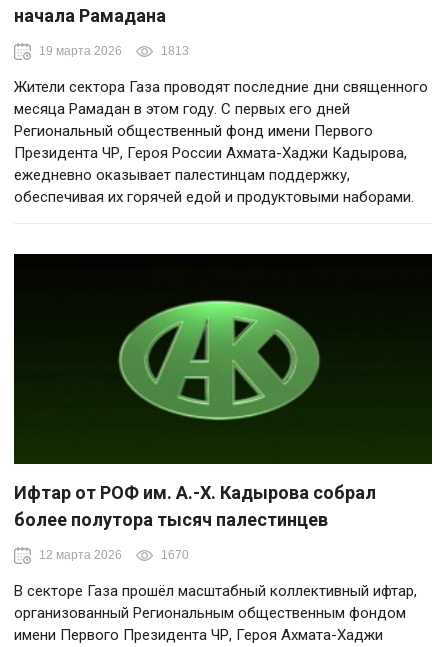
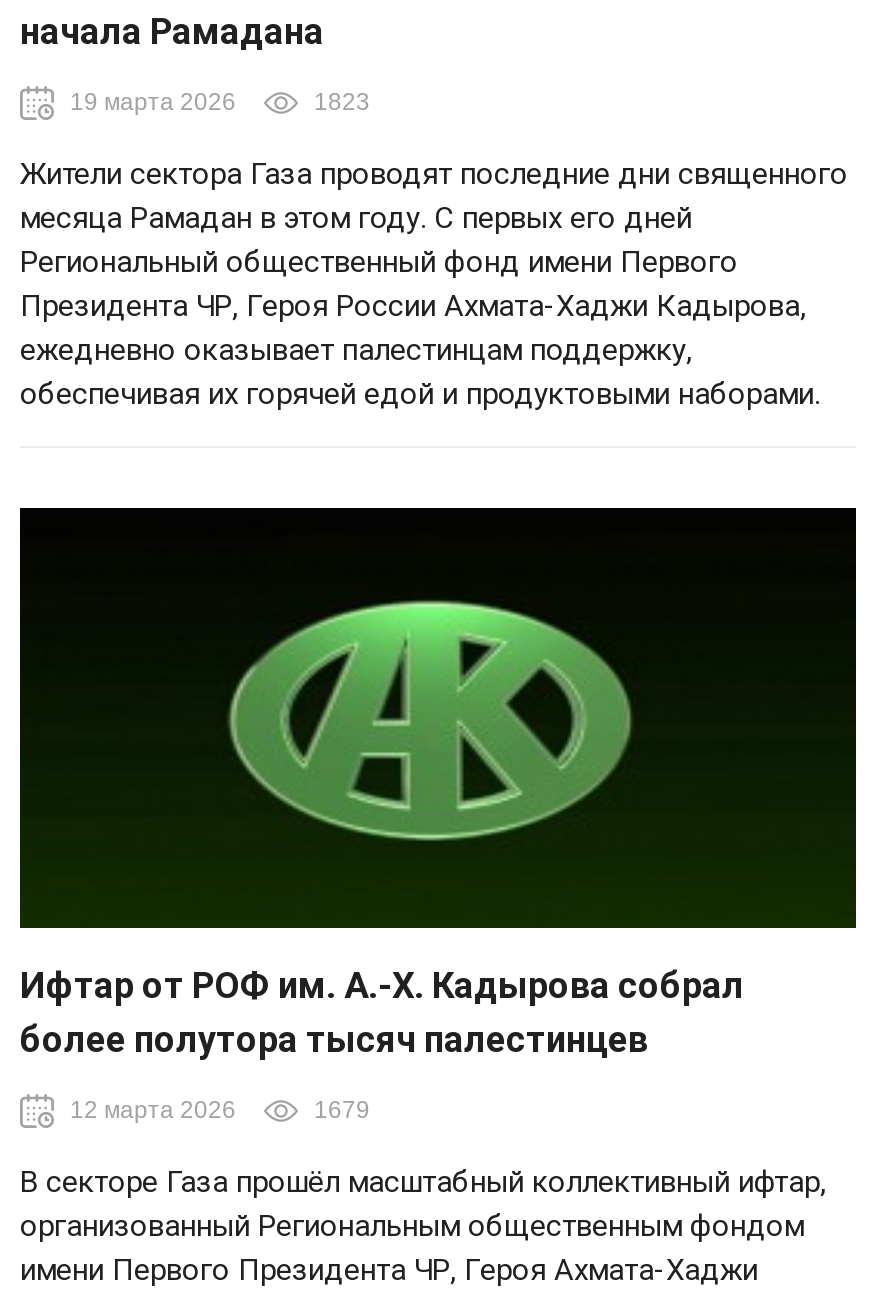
[161,44,189,58] 1813 -> [314,88,370,116] 1823
[161,548,189,562] 1670 -> [314,1096,370,1124] 1679

